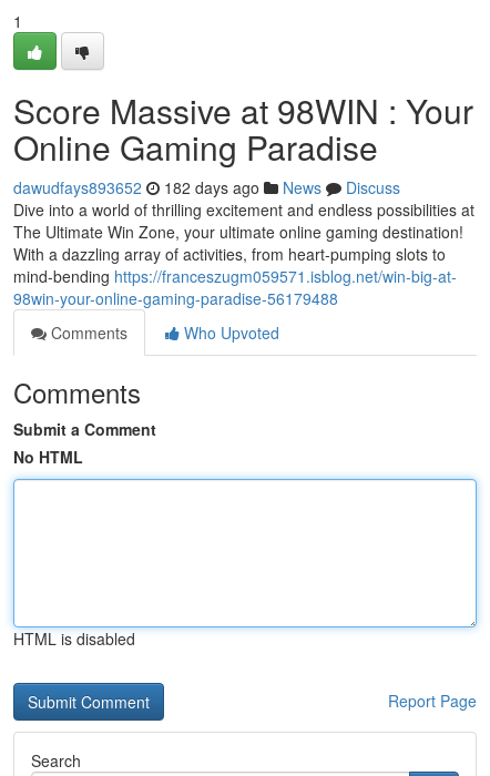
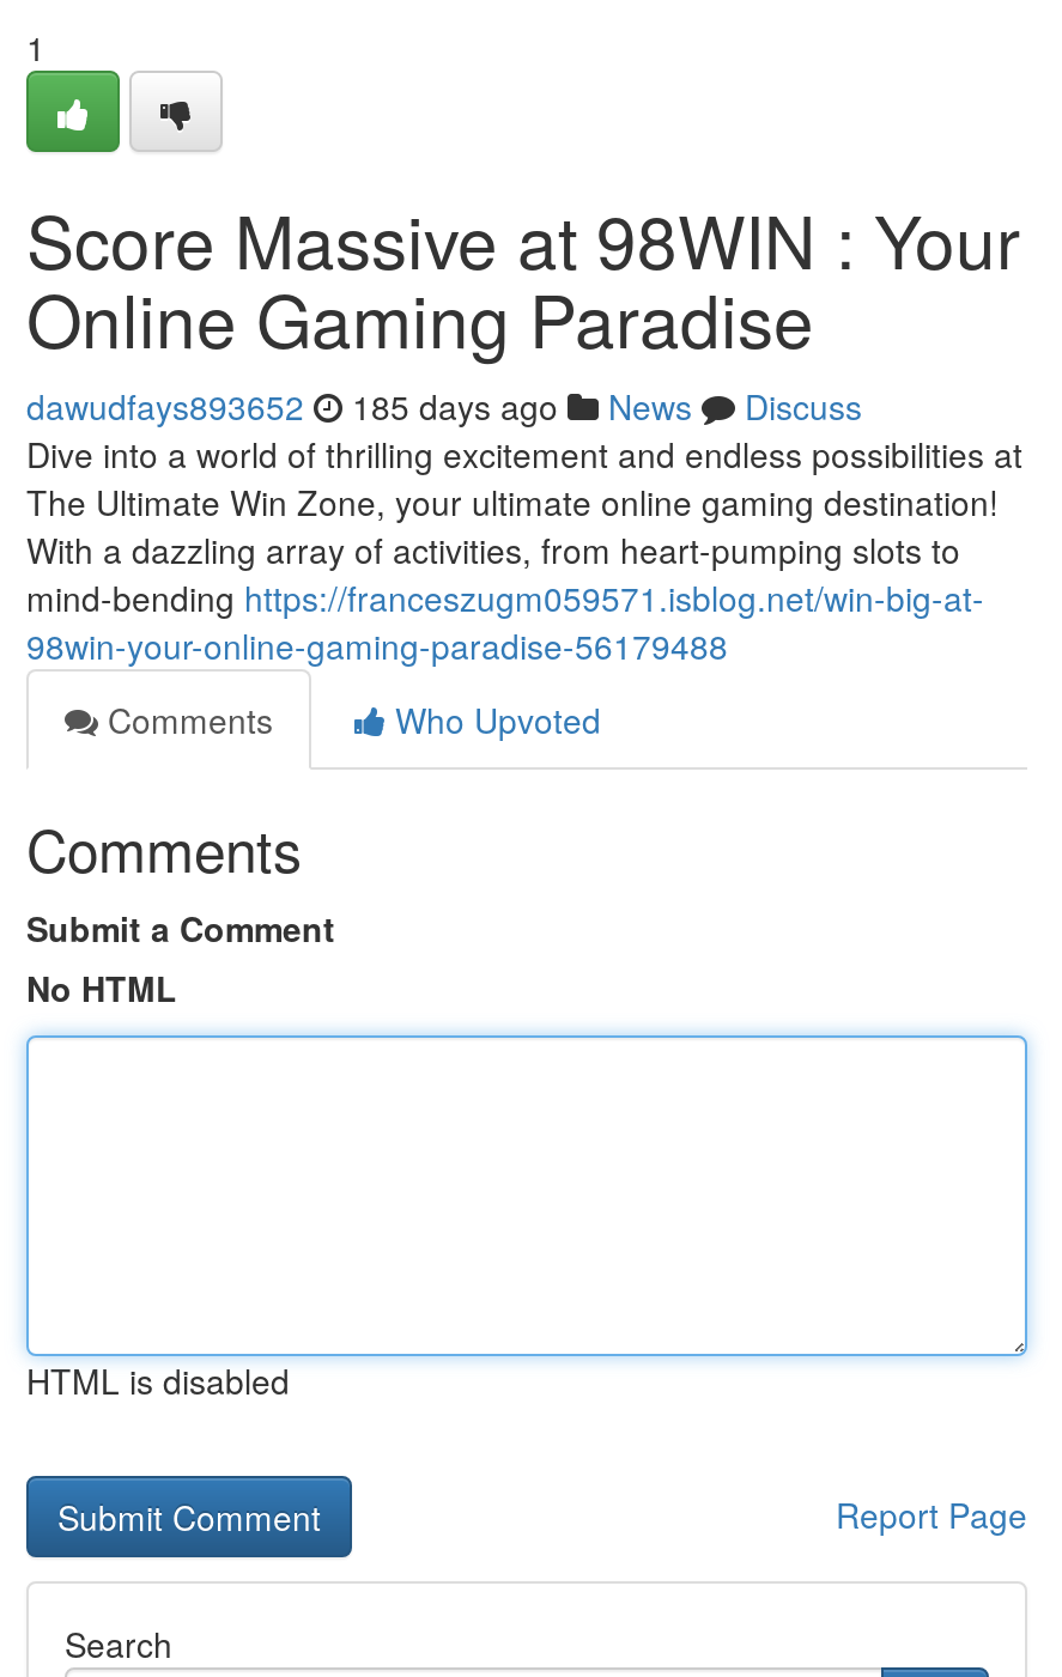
[13,176,400,198] dawudfays893652 182 days ago News Discuss -> [26,382,862,430] dawudfays893652 185 days ago News Discuss

